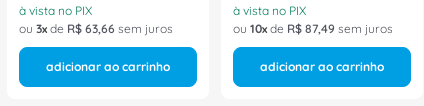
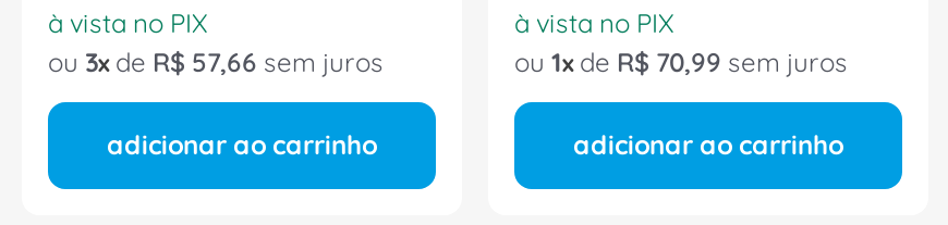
[19,21,173,36] ou 3 de R$ 63,66 sem juros -> [48,47,384,79] ou 3 de R$ 57,66 sem juros
[233,21,393,36] ou 10 de R$ 87,49 sem juros -> [514,47,848,79] ou 1 de R$ 70,99 sem juros

